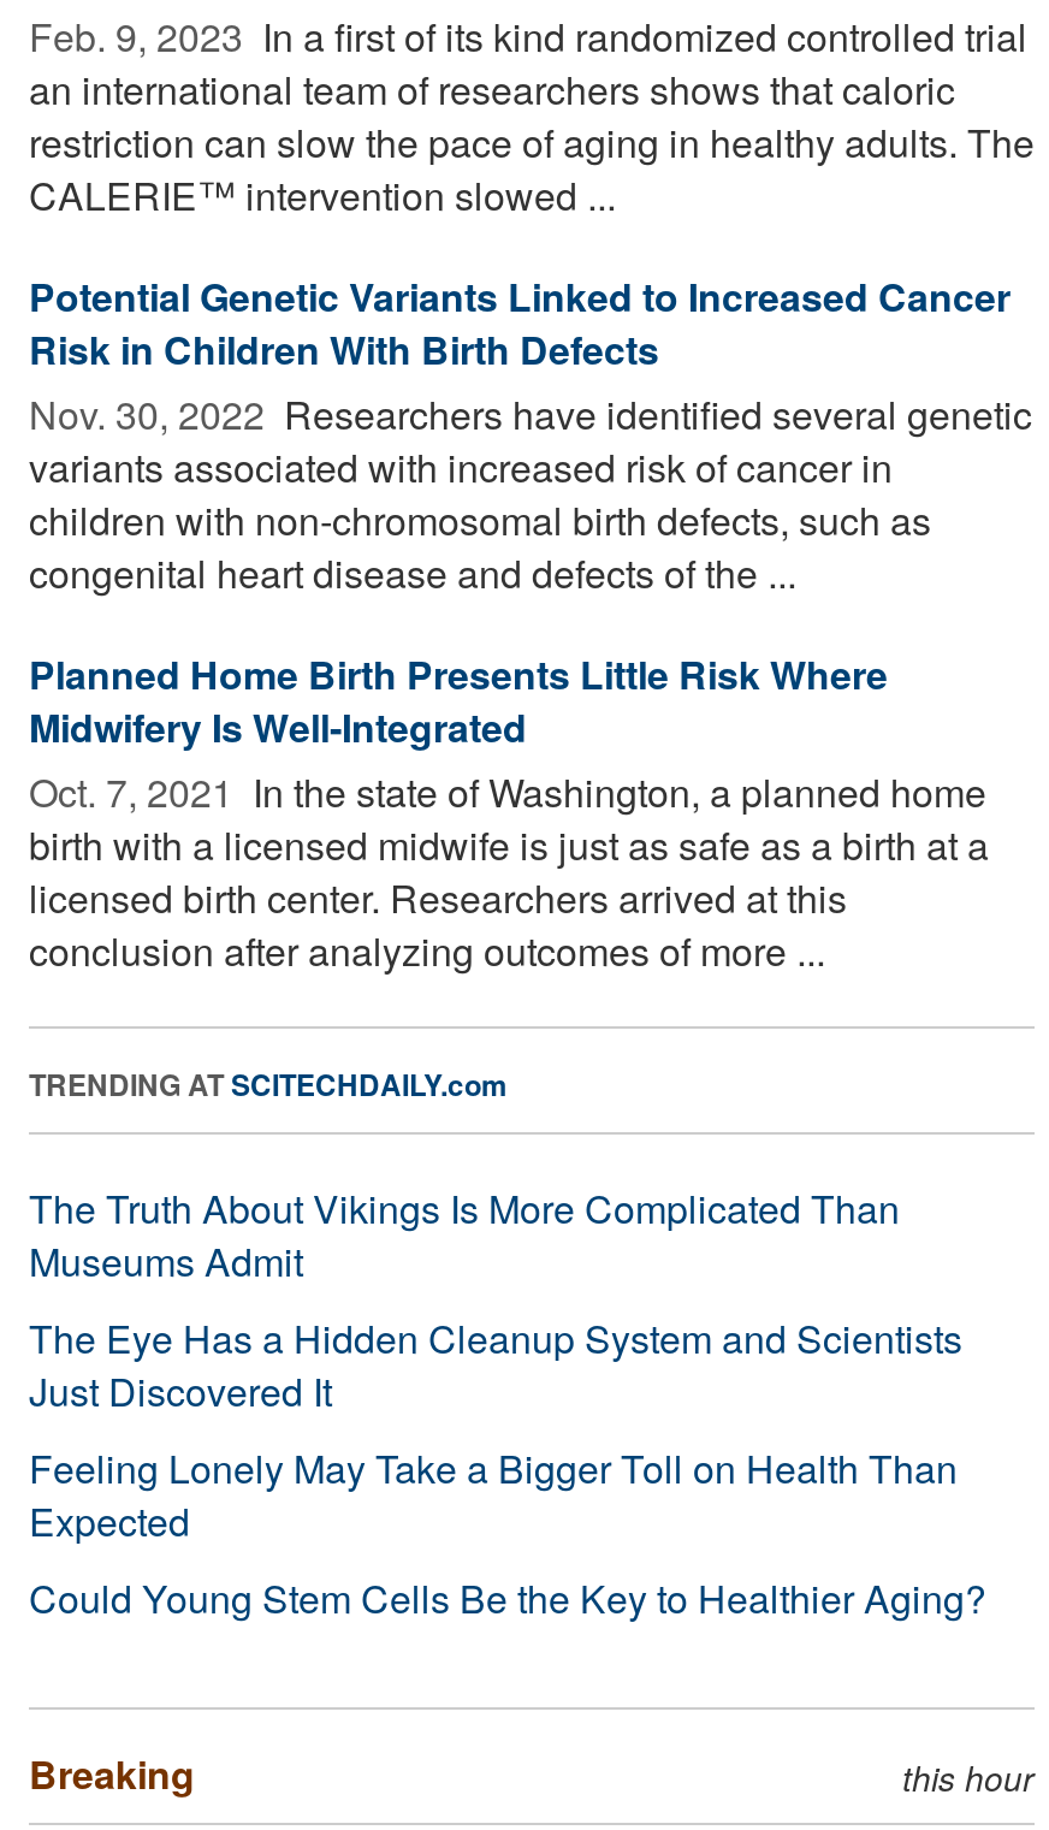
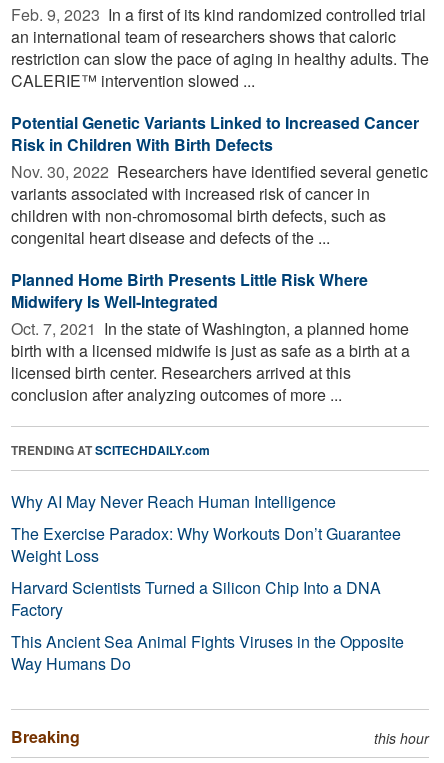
[29,1180,986,1625] The Truth About Vikings Is More Complicated Than | Museums Admit | The Eye Has a Hidden Cleanup System and Scientists | Just Discovered It | Feeling Lonely May Take a Bigger Toll on Health Than | Expected | Could Young Stem Cells Be the Key to Healthier Aging? -> [11,490,404,675] Why AI May Never Reach Human Intelligence | The Exercise Paradox: Why Workouts Don’t Guarantee | Weight Loss | Harvard Scientists Turned a Silicon Chip Into a DNA | Factory | This Ancient Sea Animal Fights Viruses in the Opposite | Way Humans Do

